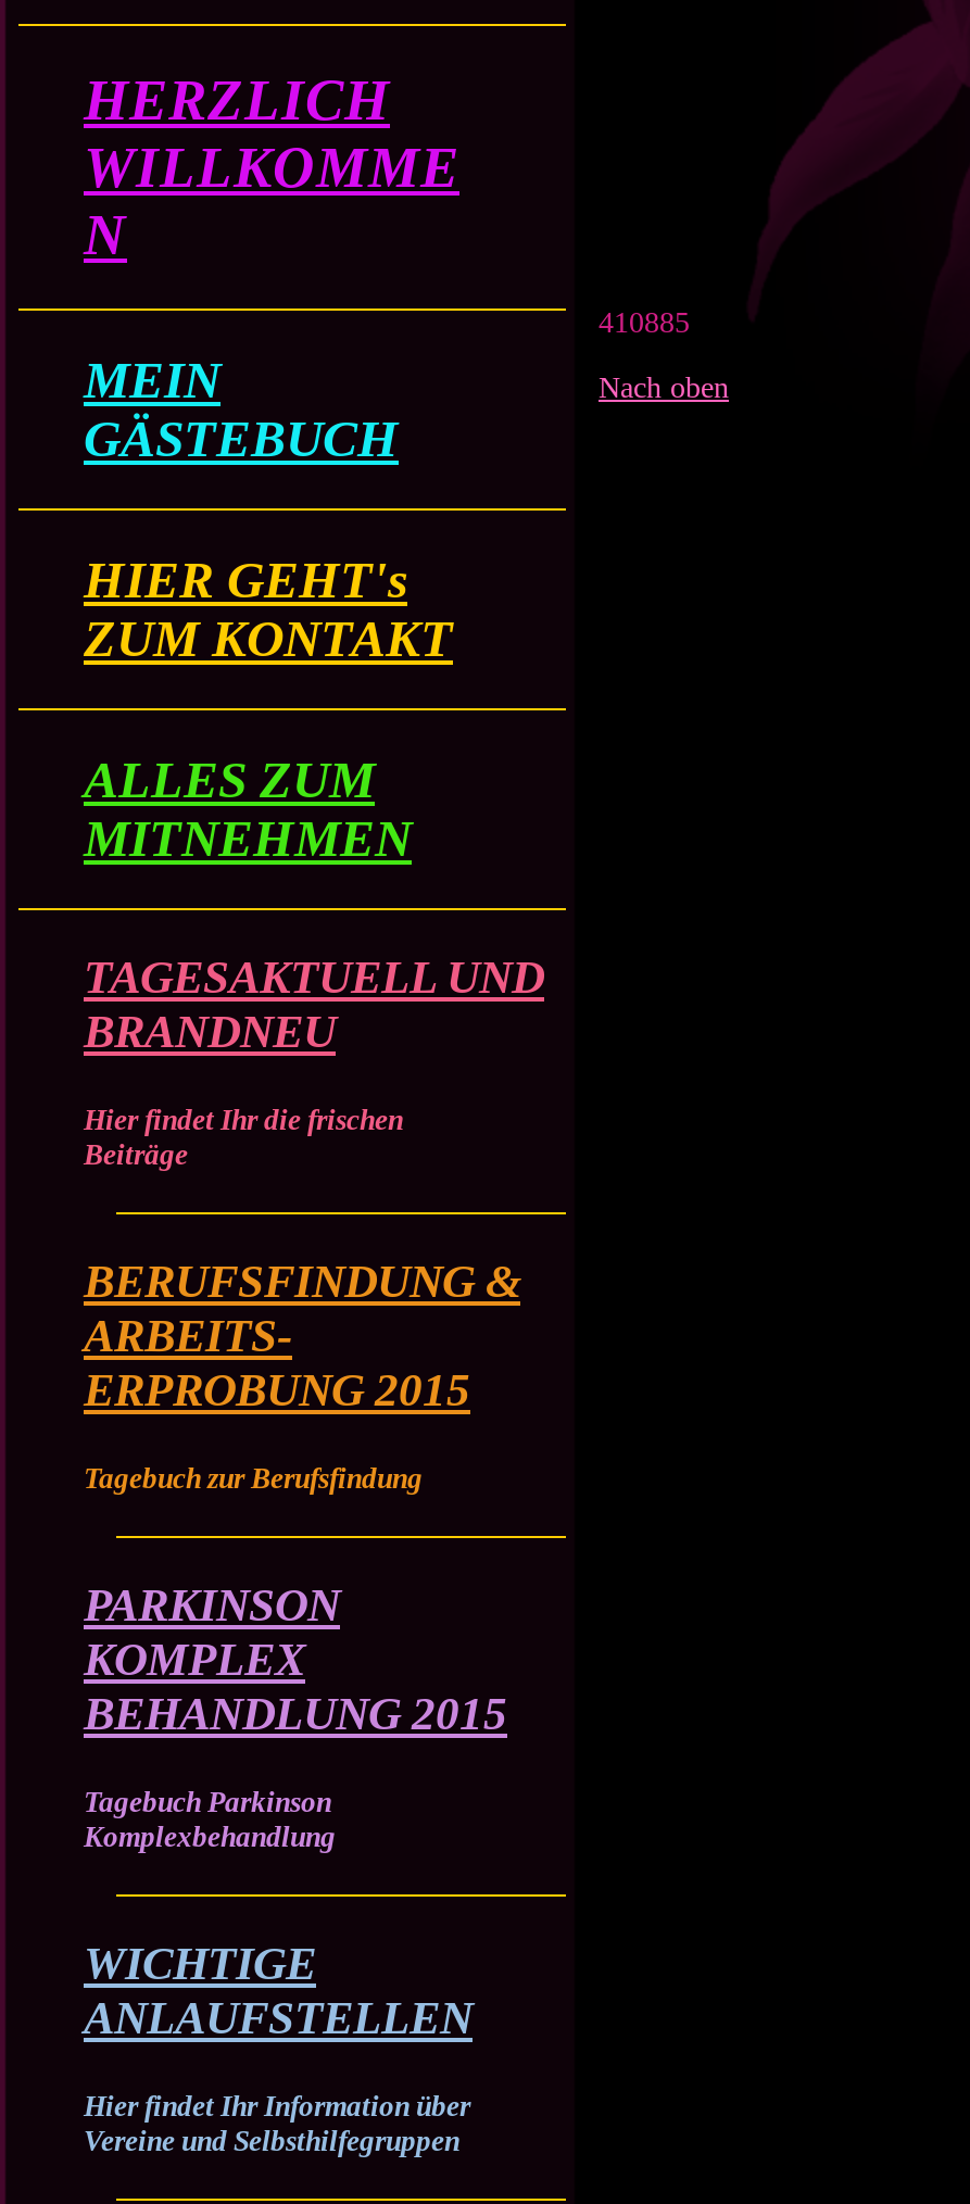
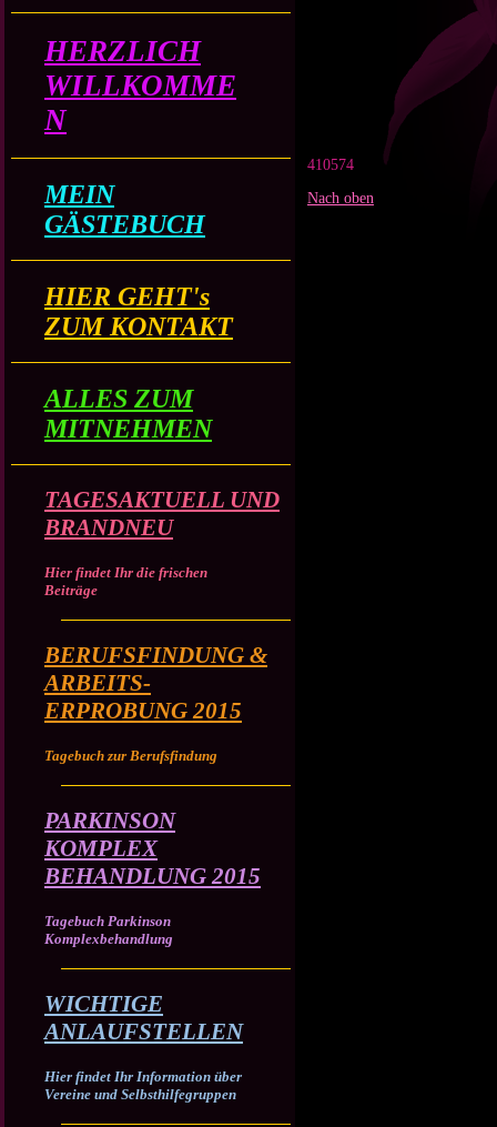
[599,306,690,339] 410885 -> [307,157,354,173] 410574

